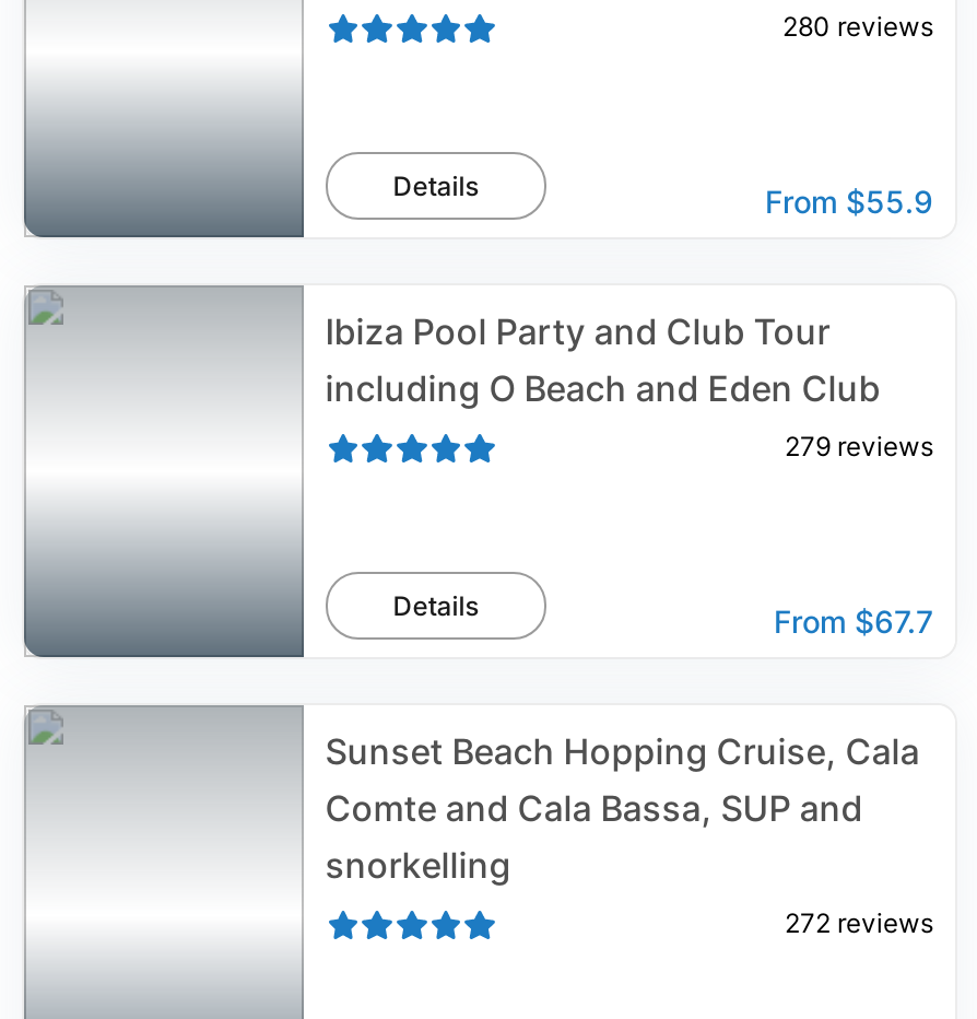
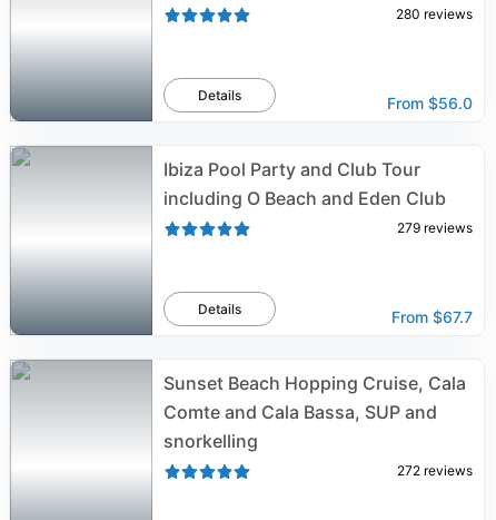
[765,183,933,220] From $55.9 -> [387,94,473,112] From $56.0

